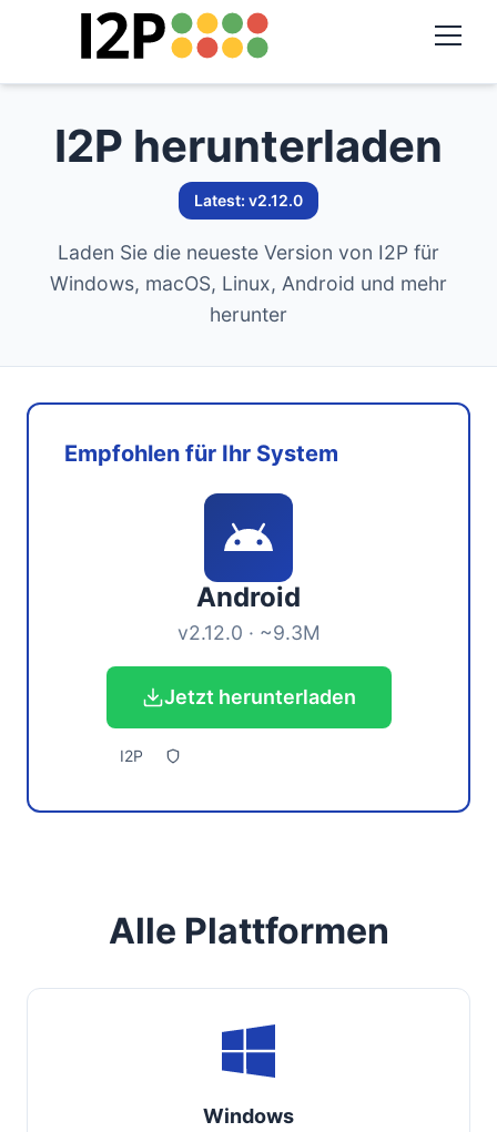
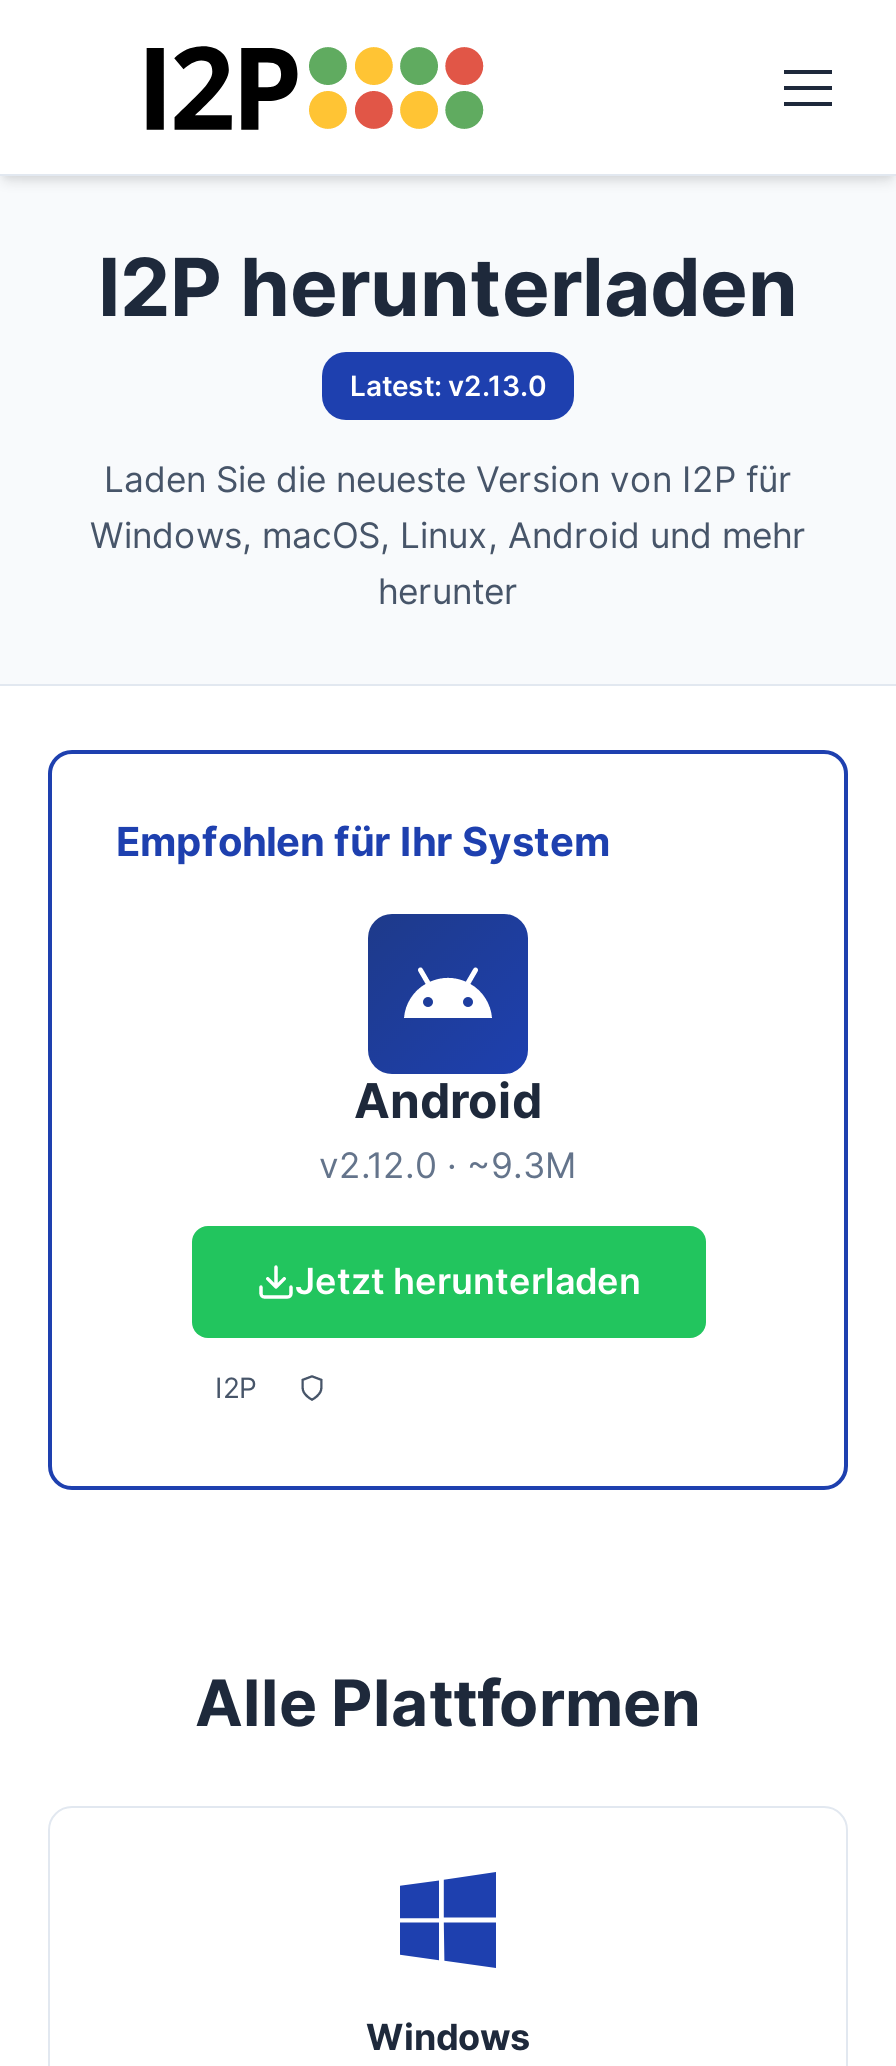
[194,191,303,210] Latest: v2.12.0 -> [350,368,546,402] Latest: v2.13.0

